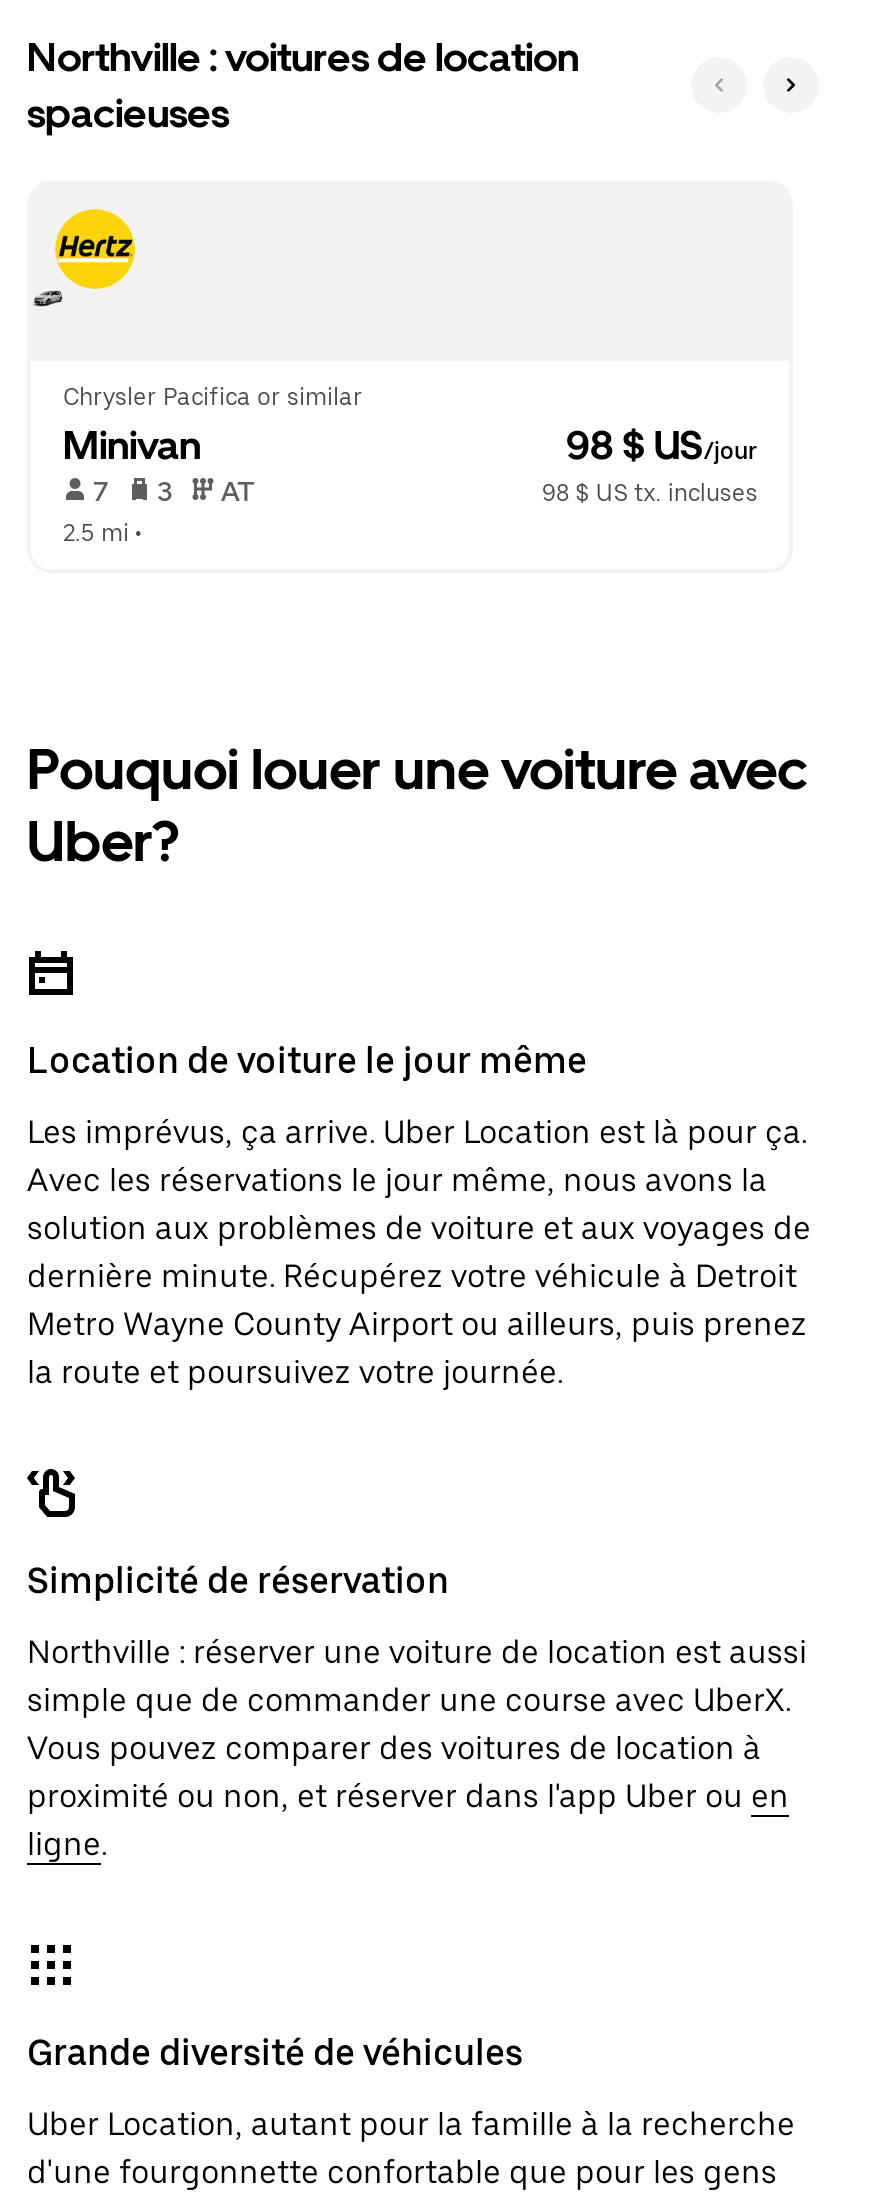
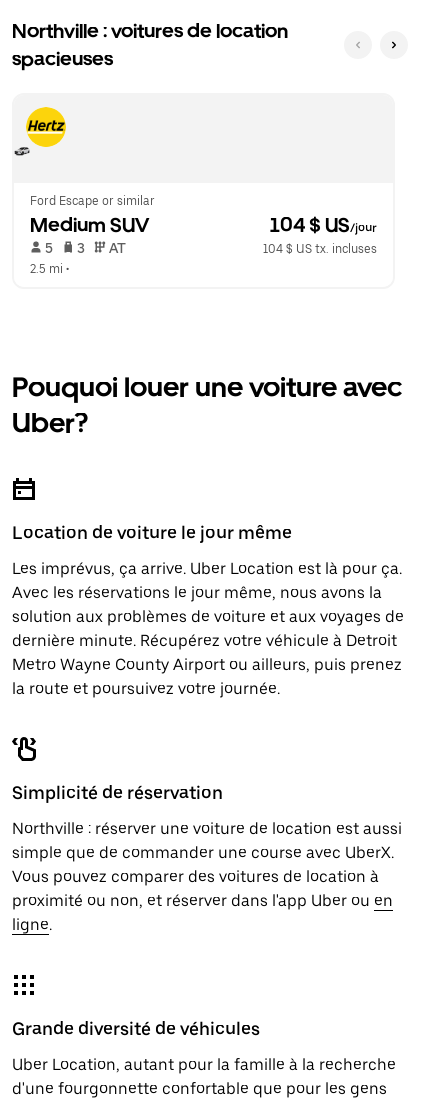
[63,383,758,507] Chrysler Pacifica or similar | Minivan | 98 $ US/jour | 7 -> [30,194,377,256] Ford Escape or similar | Medium SUV | 104 $ US/jour | 5
[542,479,758,507] 98 $ US tx. incluses -> [263,242,377,256] 104 $ US tx. incluses

